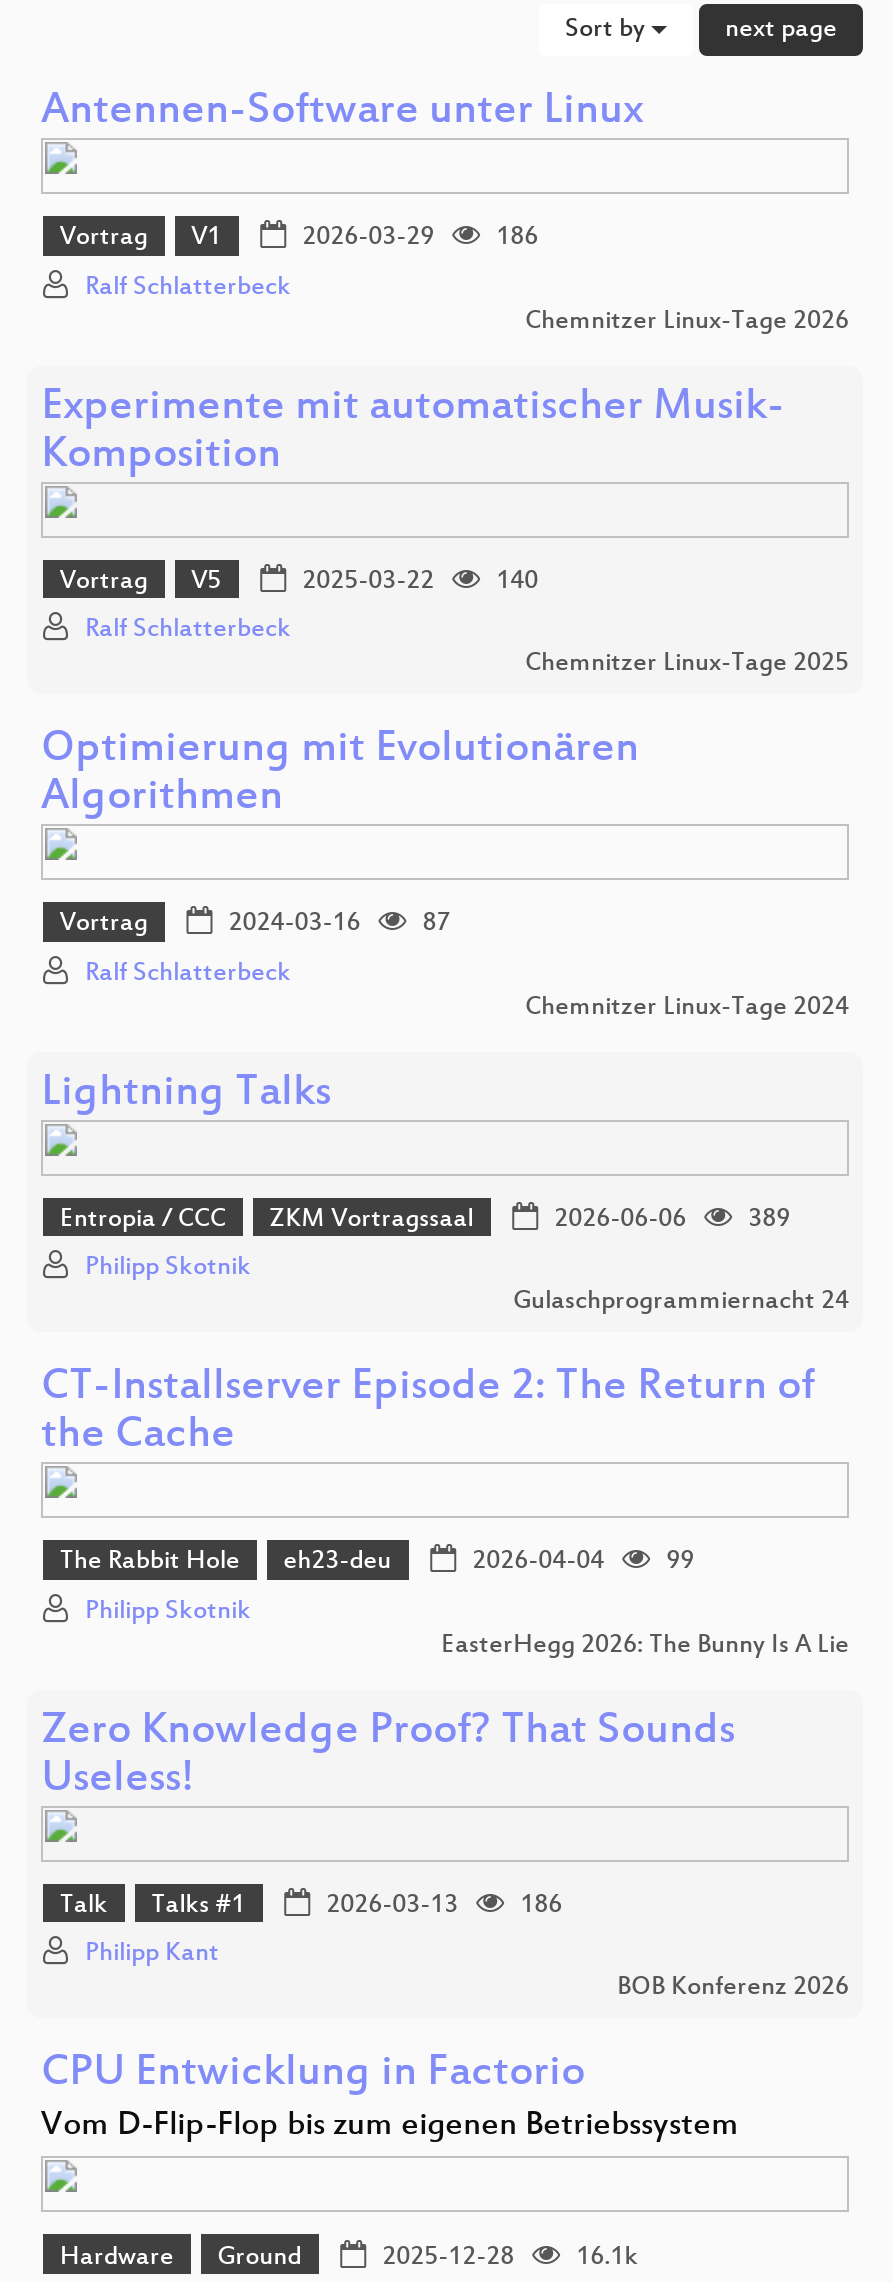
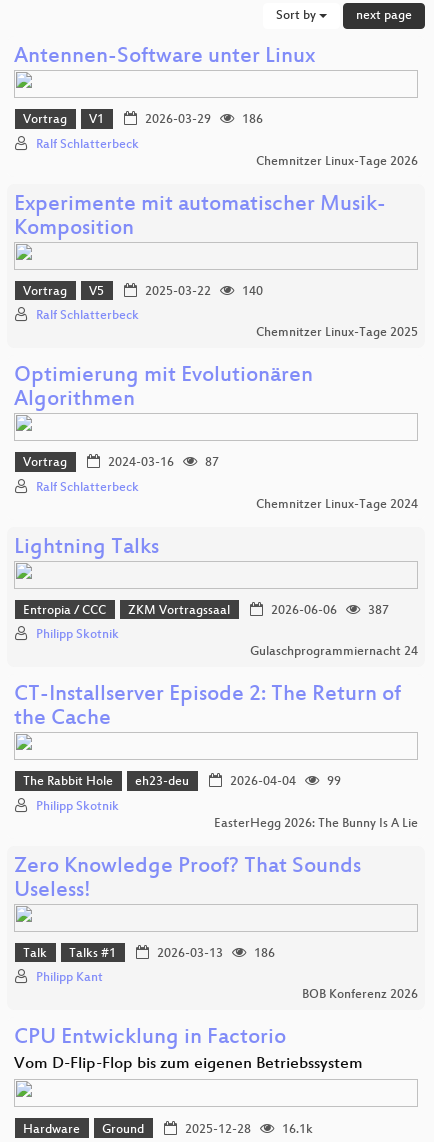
[548,1206,790,1234] 2026-06-06 389 -> [268,604,389,618] 2026-06-06 387

